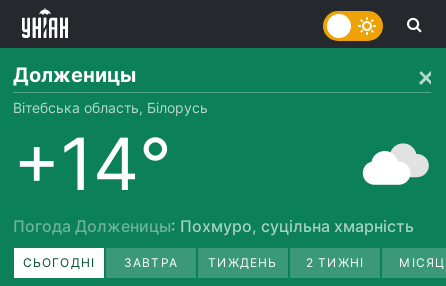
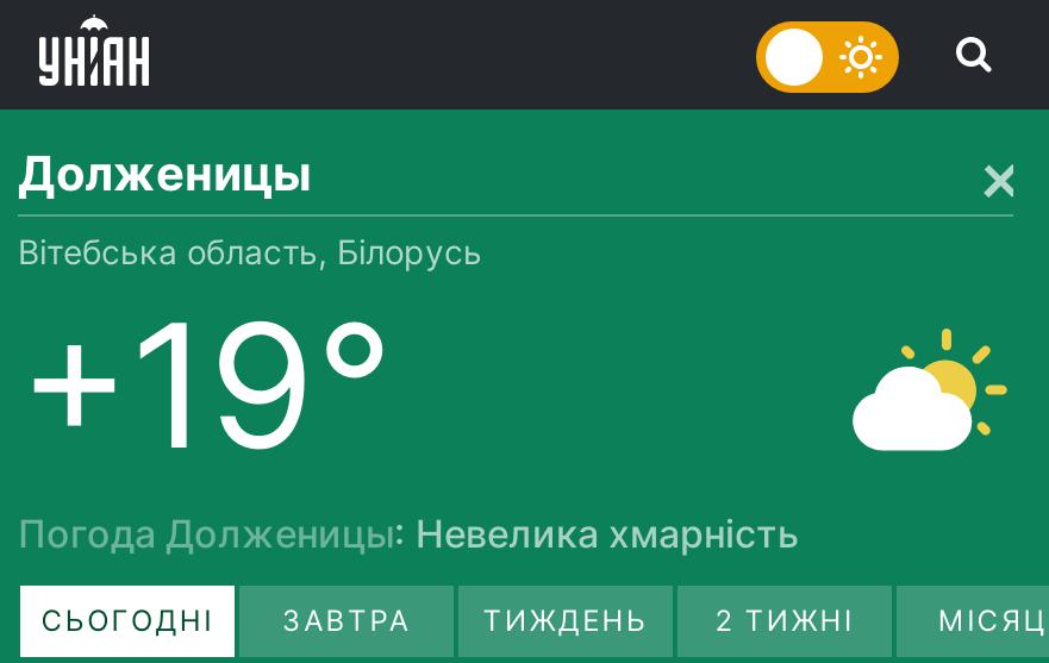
[13,120,430,236] [image] | +14° | Погода Долженицы: Похмуро, суцільна хмарність -> [18,281,1009,557] [image] | +19° | Погода Долженицы: Невелика хмарність

